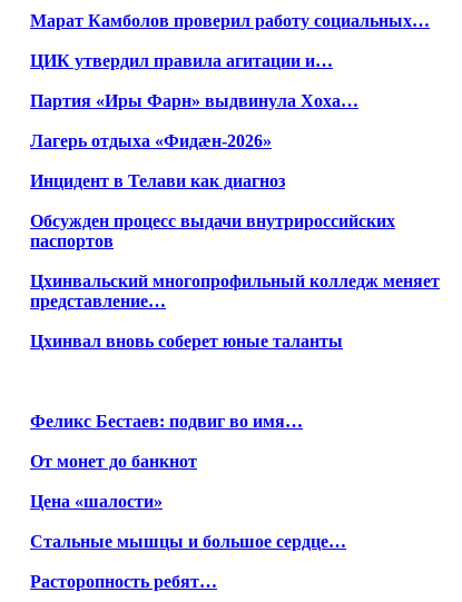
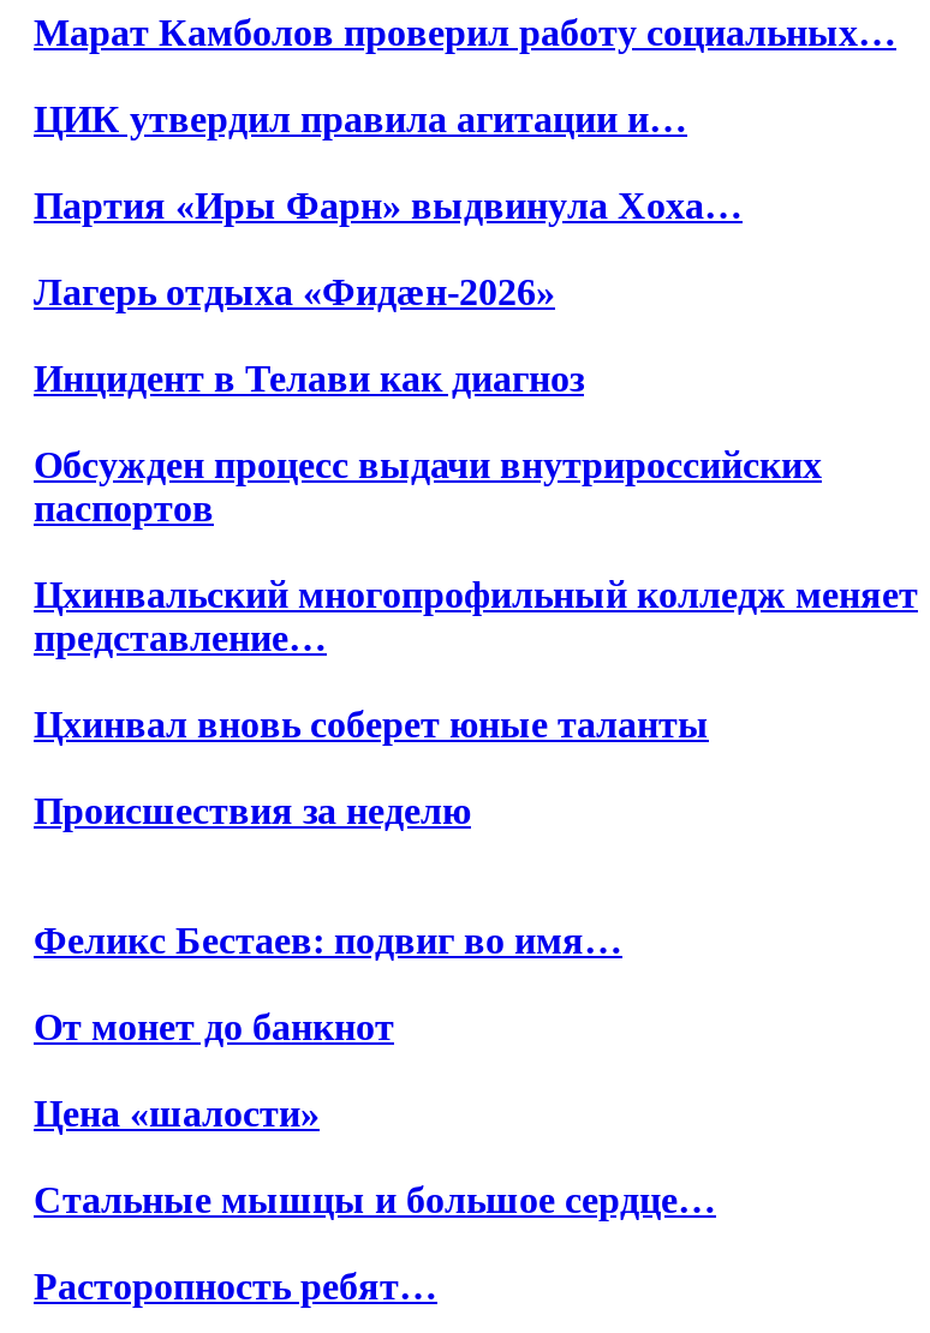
none -> [34,791,471,832] Происшествия за неделю

